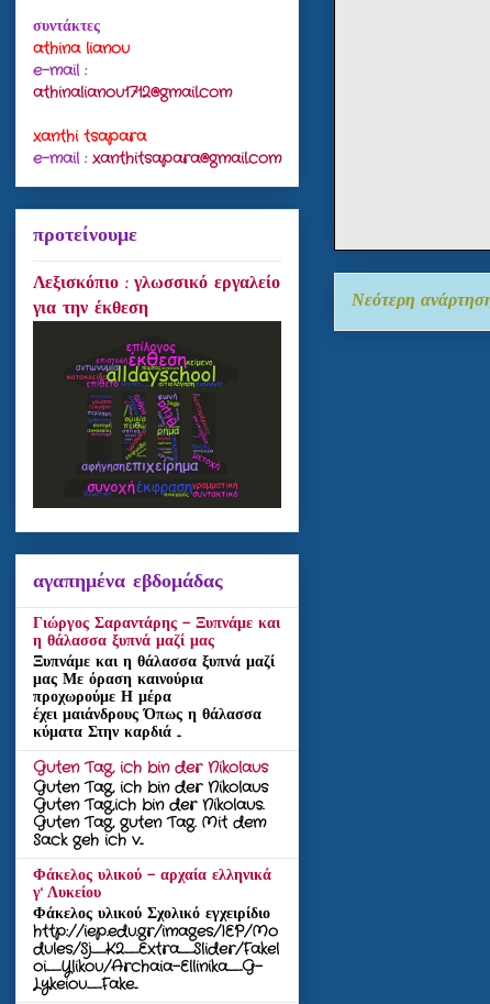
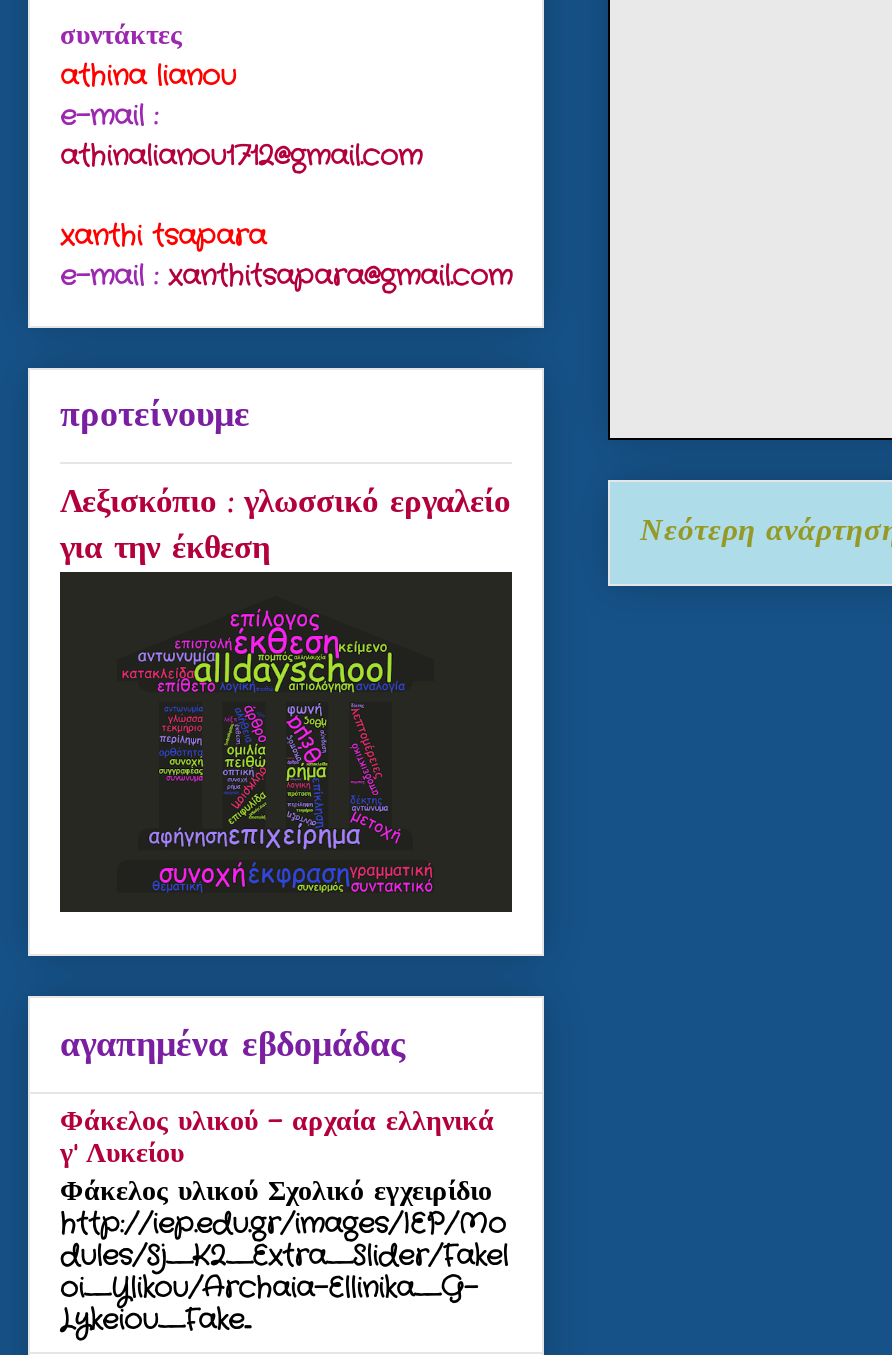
[33,612,280,852] Γιώργος Σαραντάρης - Ξυπνάμε και | η θάλασσα ξυπνά μαζί μας | Ξυπνάμε και η θάλασσα ξυπνά μαζί | μας Με όραση καινούρια | προχωρούμε Η μέρα | έχει μαιάνδρους Όπως η θάλασσα | κύματα Στην καρδιά ... | Guten Tag, ich bin der Nikolaus | Guten Tag, ich bin der Nikolaus | Guten Tag,ich bin der Nikolaus. | Guten Tag, guten Tag. Mit dem | Sack geh ich v... -> none

